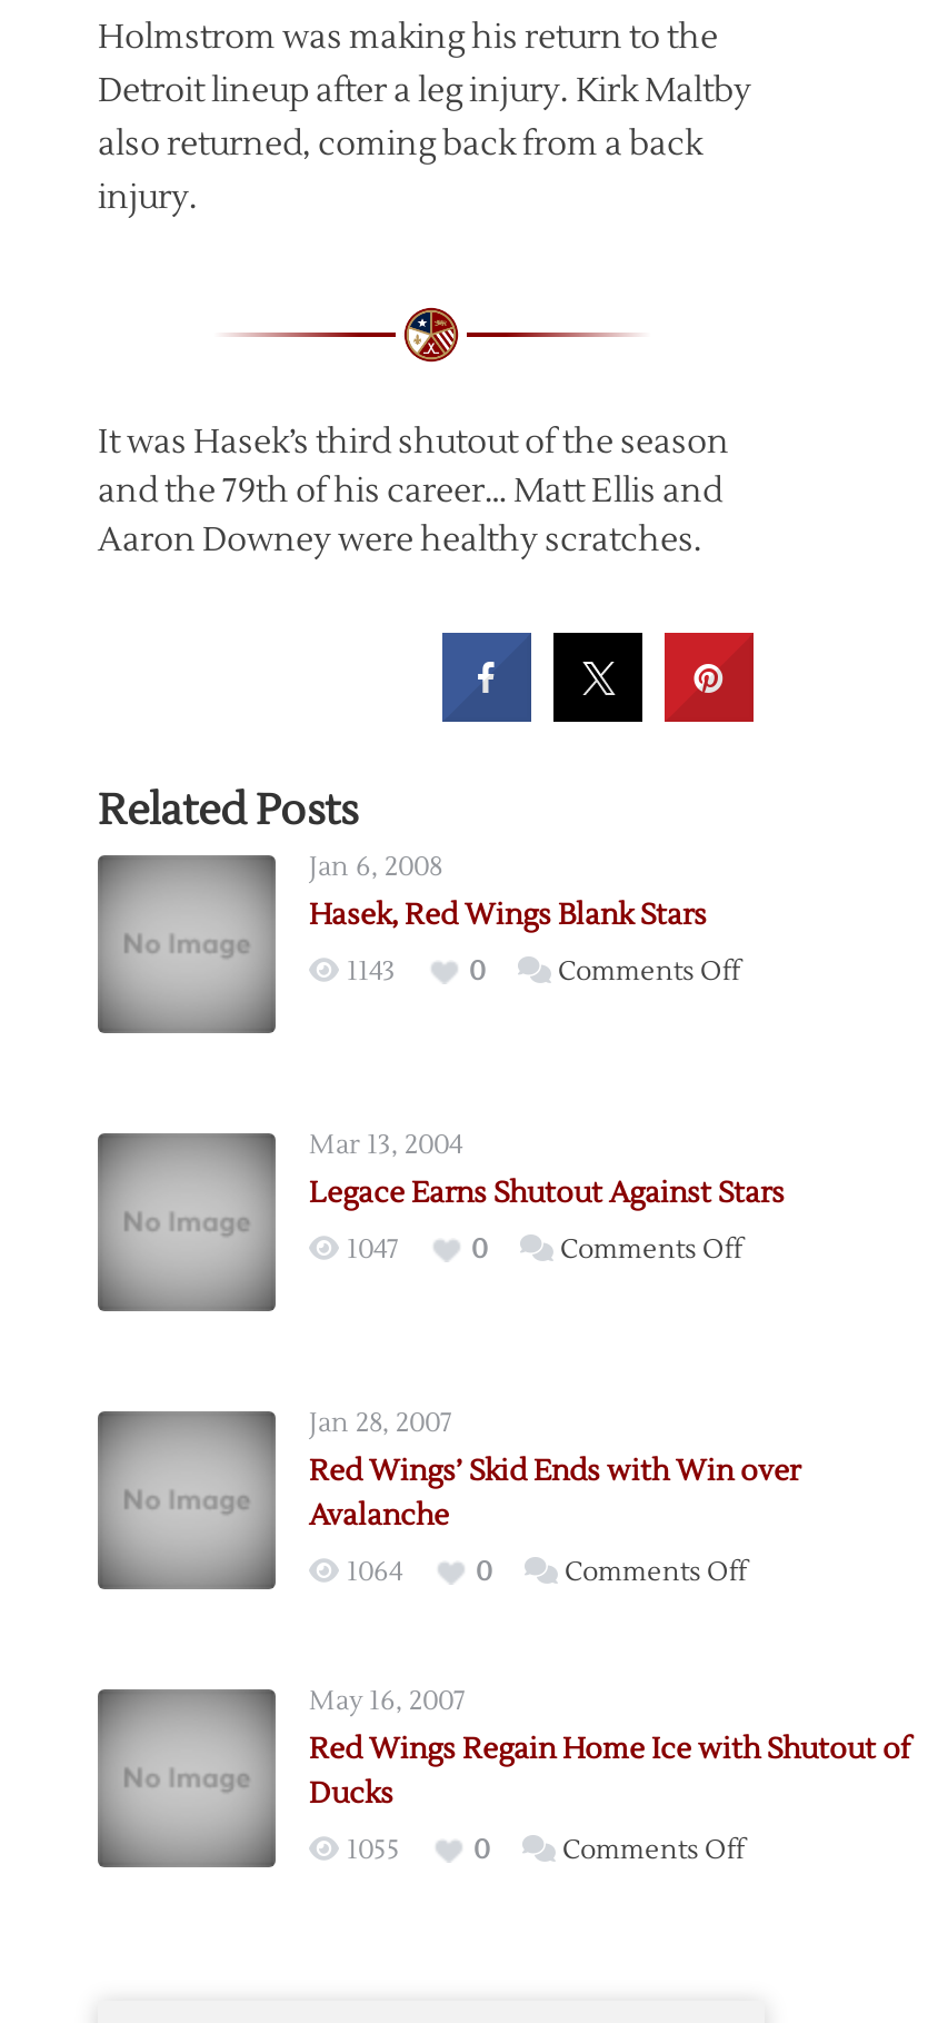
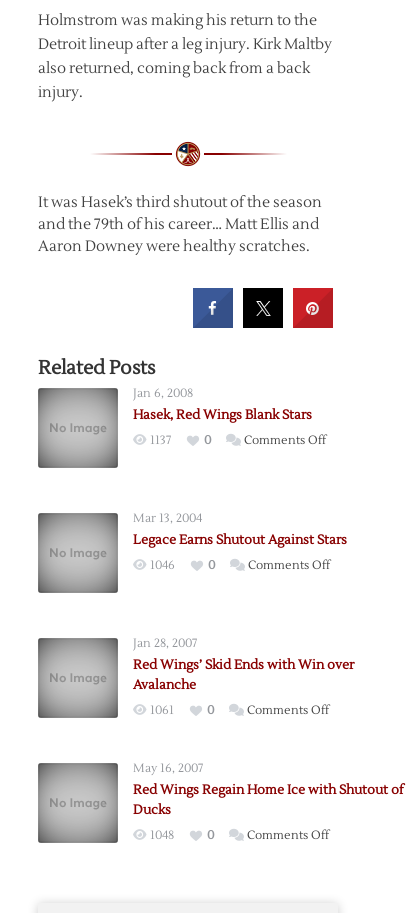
[340,955,396,989] 1143 -> [147,433,171,448] 1137
[340,1233,398,1267] 1047 -> [147,558,175,573] 1046
[340,1556,402,1589] 1064 -> [147,703,174,718] 1061
[340,1834,400,1867] 1055 -> [147,828,174,843] 1048

